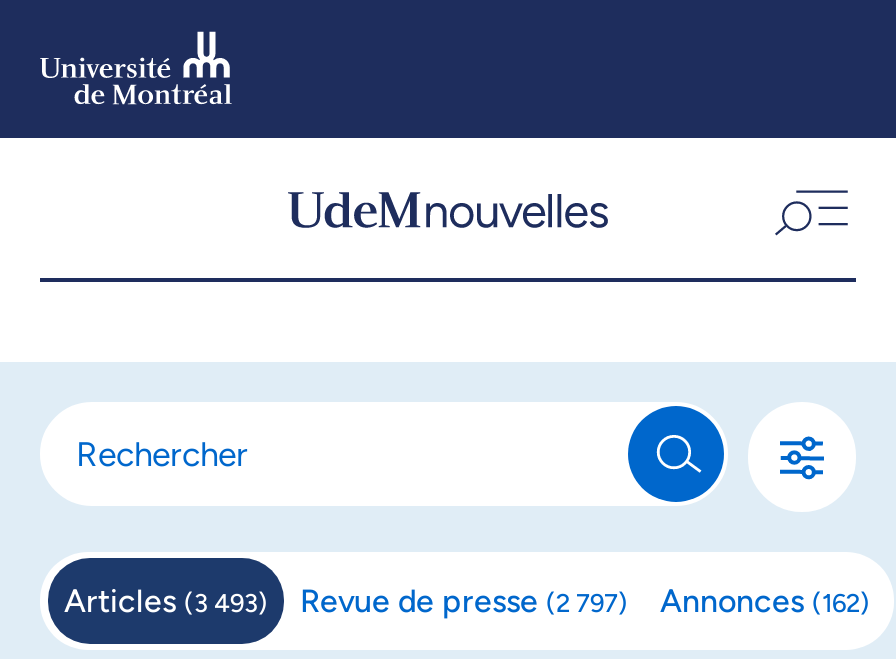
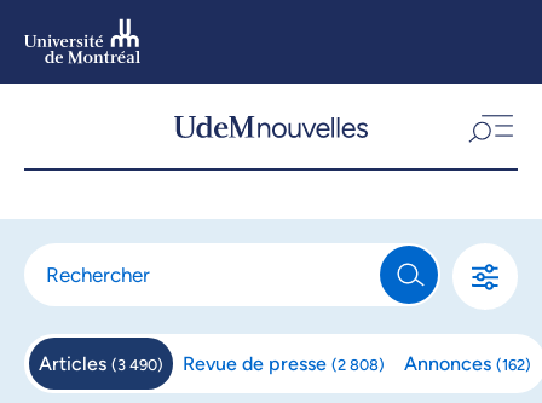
[64,581,268,619] Articles (3 493) -> [39,352,163,375] Articles (3 490)
[300,581,628,619] Revue de presse (2 797) -> [183,352,385,375] Revue de presse (2 808)

